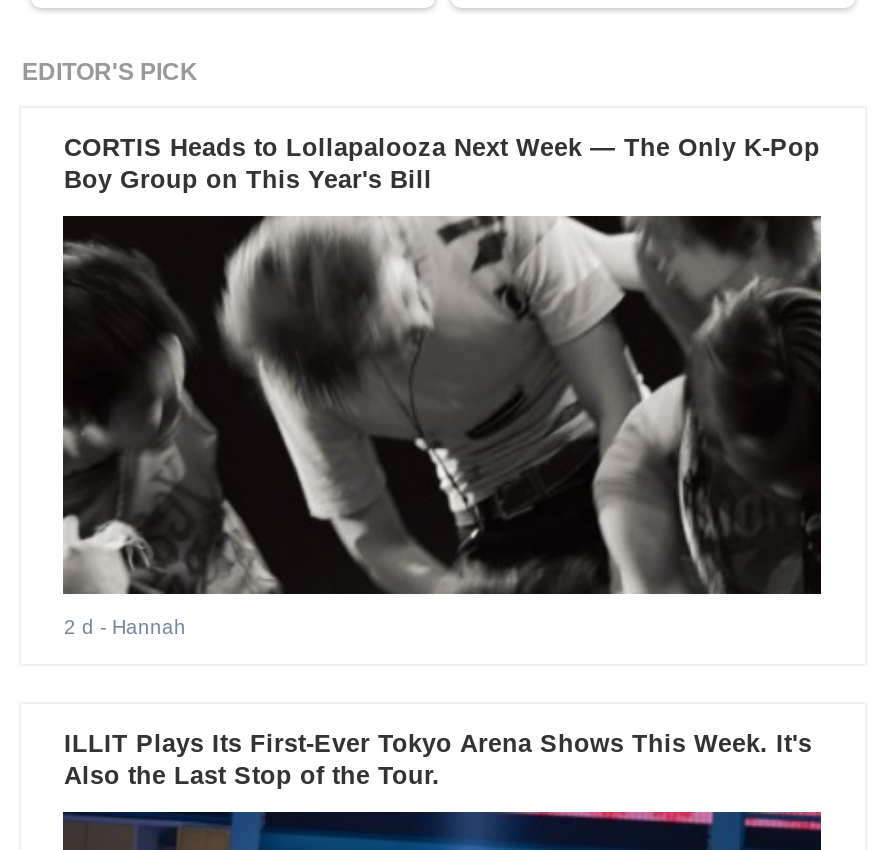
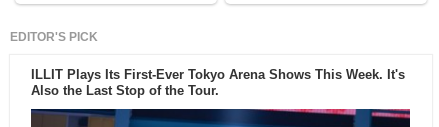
[64,133,820,195] CORTIS Heads to Lollapalooza Next Week — The Only K-Pop | Boy Group on This Year's Bill -> none
[63,214,821,639] [image] | 2 d - Hannah -> none

